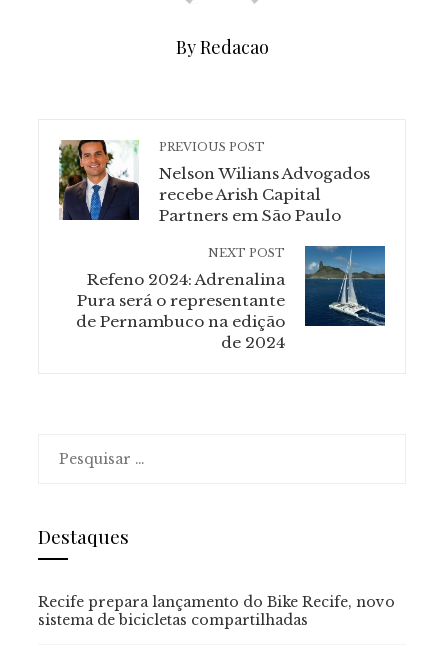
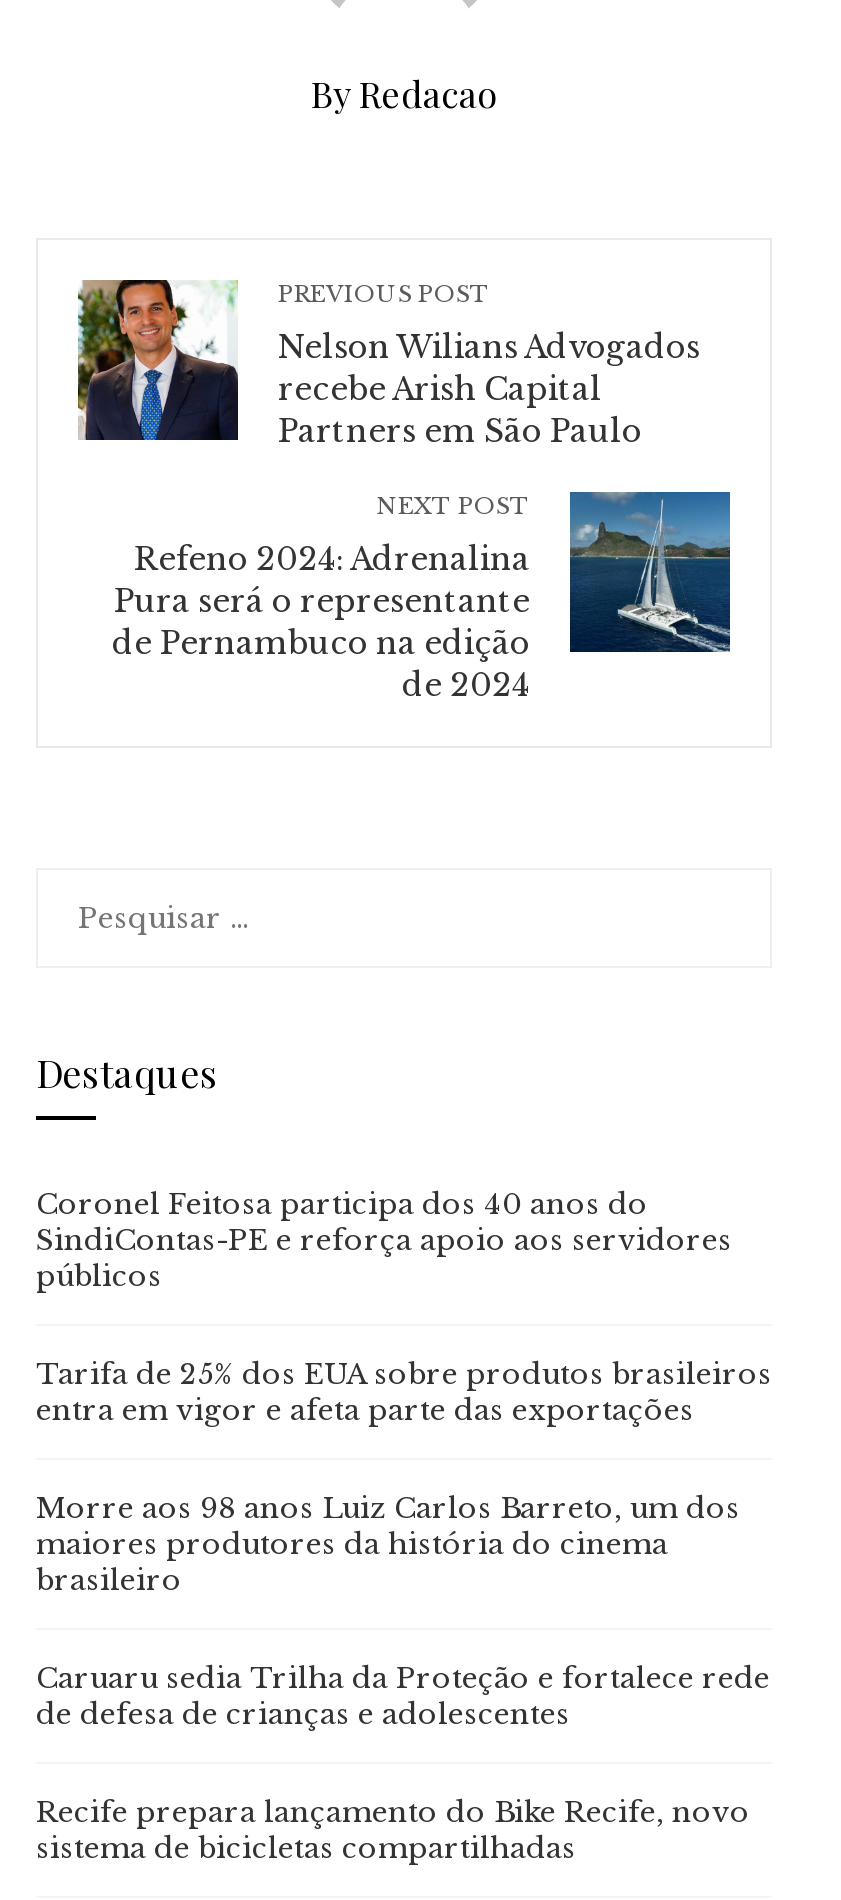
none -> [36,1186,772,1732] Coronel Feitosa participa dos 40 anos do | SindiContas-PE e reforça apoio aos servidores | públicos | Tarifa de 25% dos EUA sobre produtos brasileiros | entra em vigor e afeta parte das exportações | Morre aos 98 anos Luiz Carlos Barreto, um dos | maiores produtores da história do cinema | brasileiro | Caruaru sedia Trilha da Proteção e fortalece rede | de defesa de crianças e adolescentes

